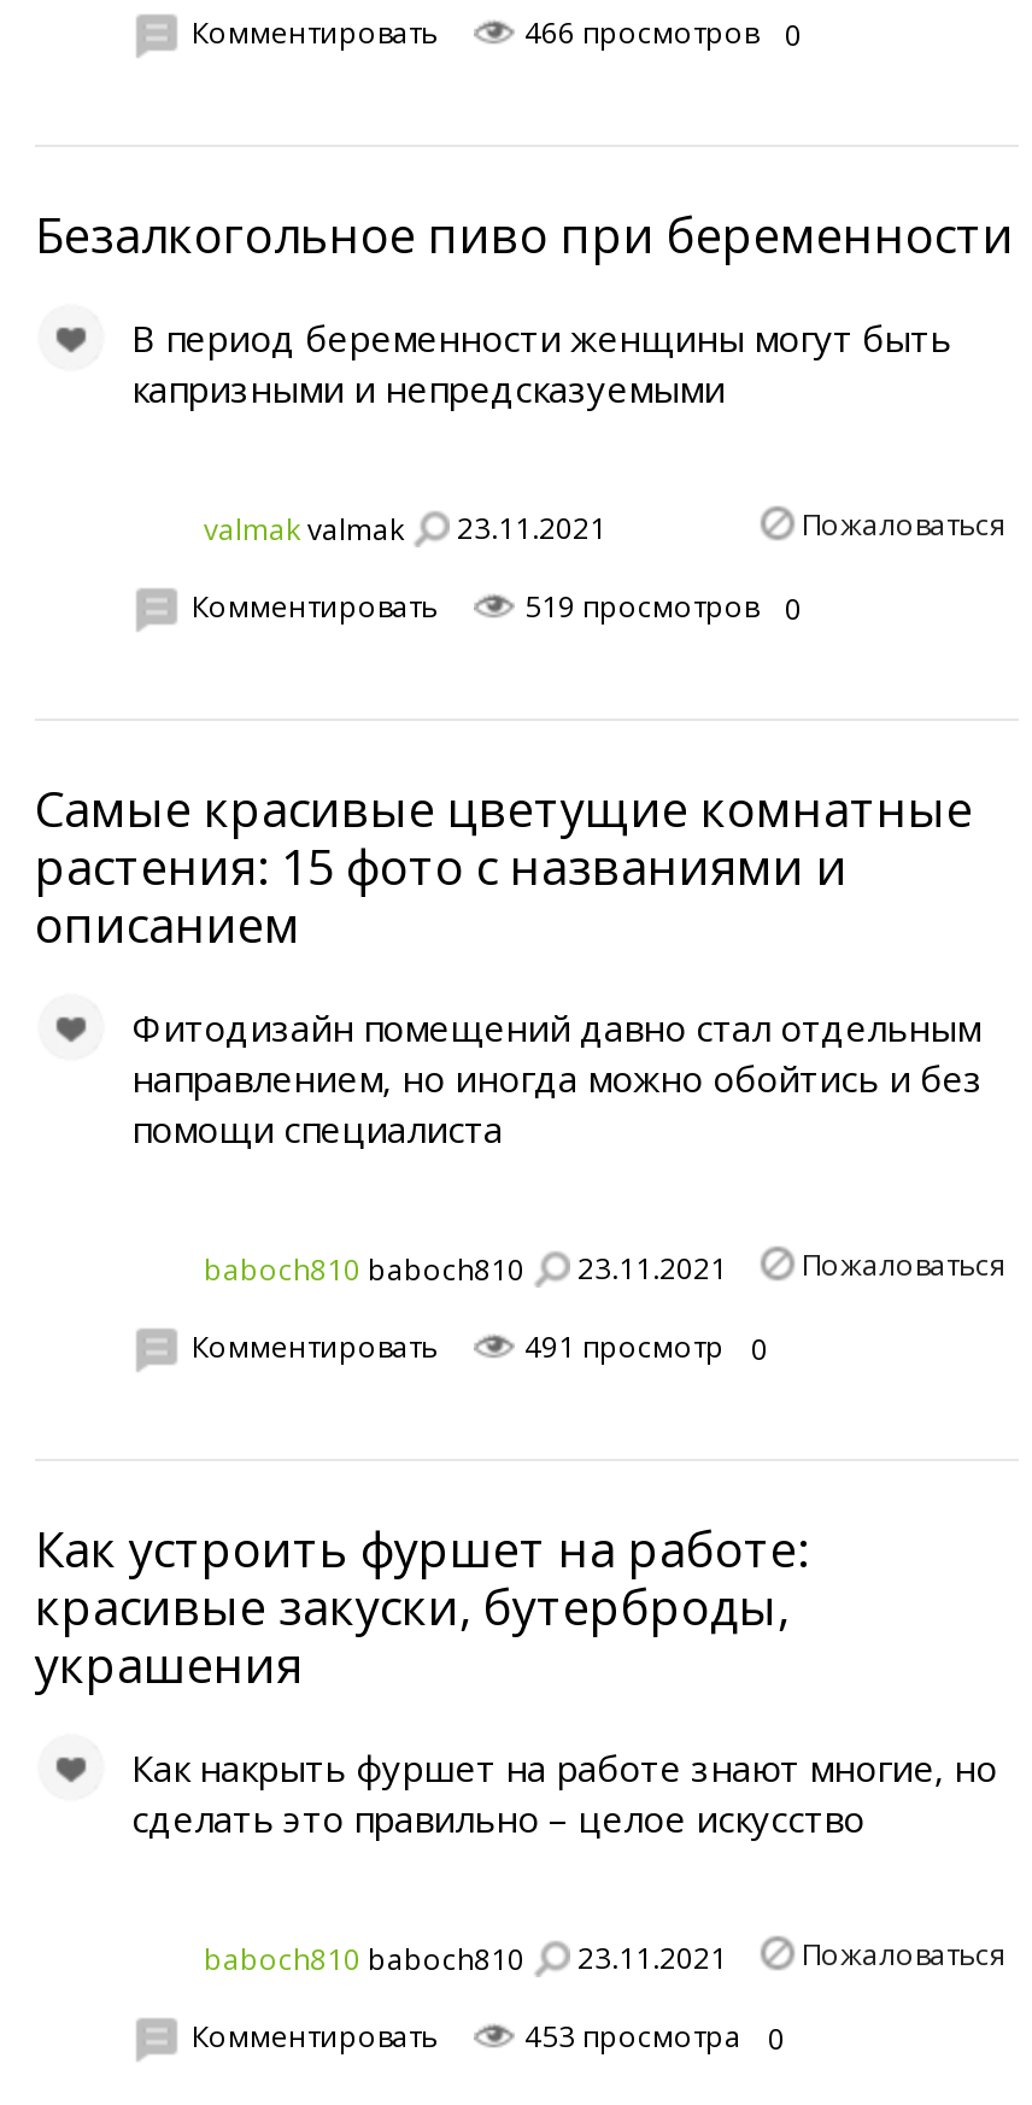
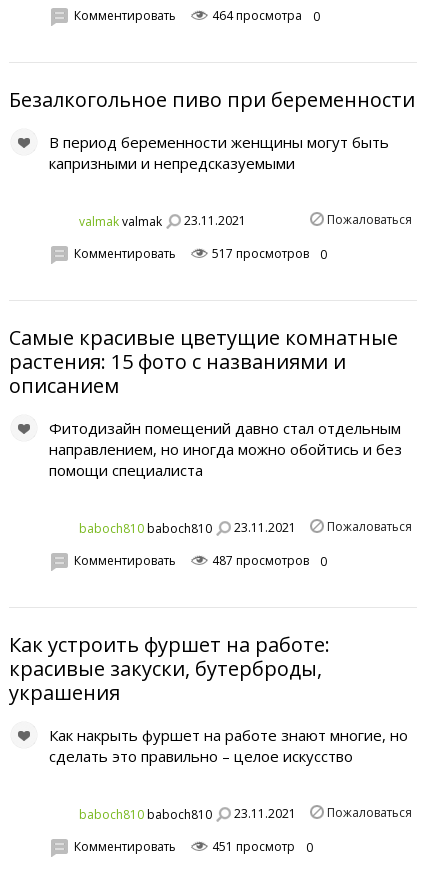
[192,12,802,54] Комментировать 466 просмотров 0 -> [74,7,320,25] Комментировать 464 просмотра 0
[192,586,802,628] Комментировать 519 просмотров 0 -> [74,245,327,263] Комментировать 517 просмотров 0
[192,1326,768,1369] Комментировать 491 просмотр 0 -> [74,552,327,570] Комментировать 487 просмотров 0
[192,2016,785,2058] Комментировать 453 просмотра 0 -> [74,838,313,856] Комментировать 451 просмотр 0

